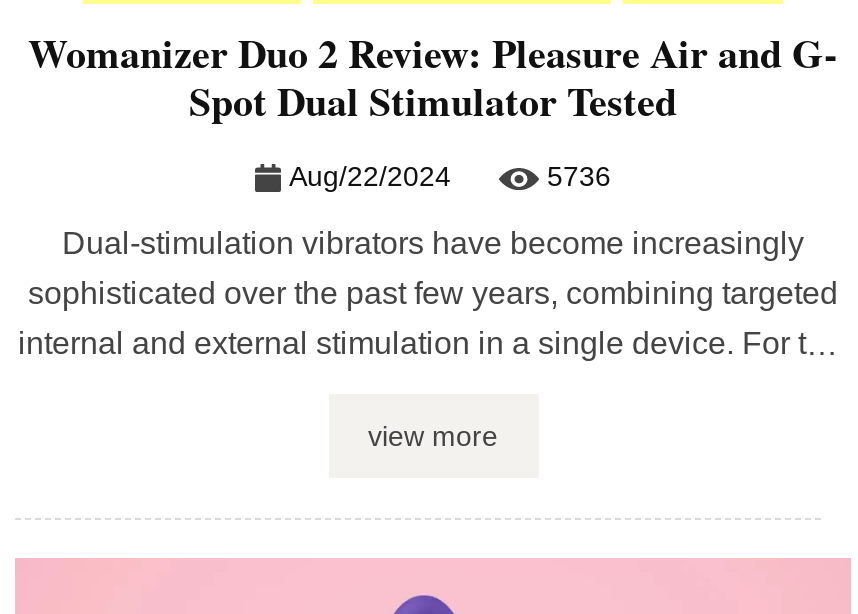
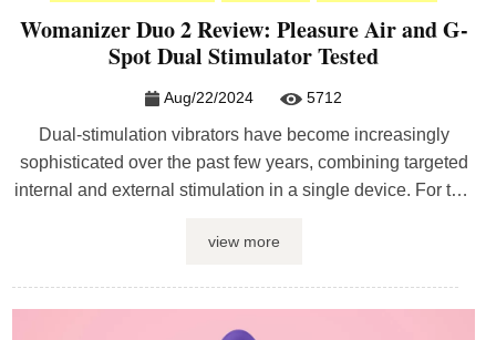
[547,161,611,193] 5736 -> [307,89,342,107] 5712

